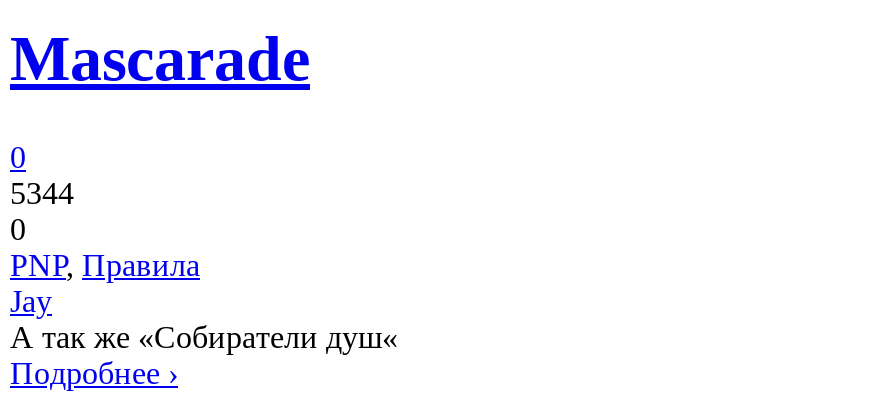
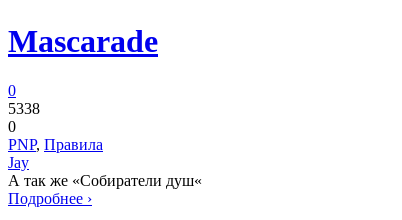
[10,176,74,210] 5344 -> [8,100,40,117] 5338

